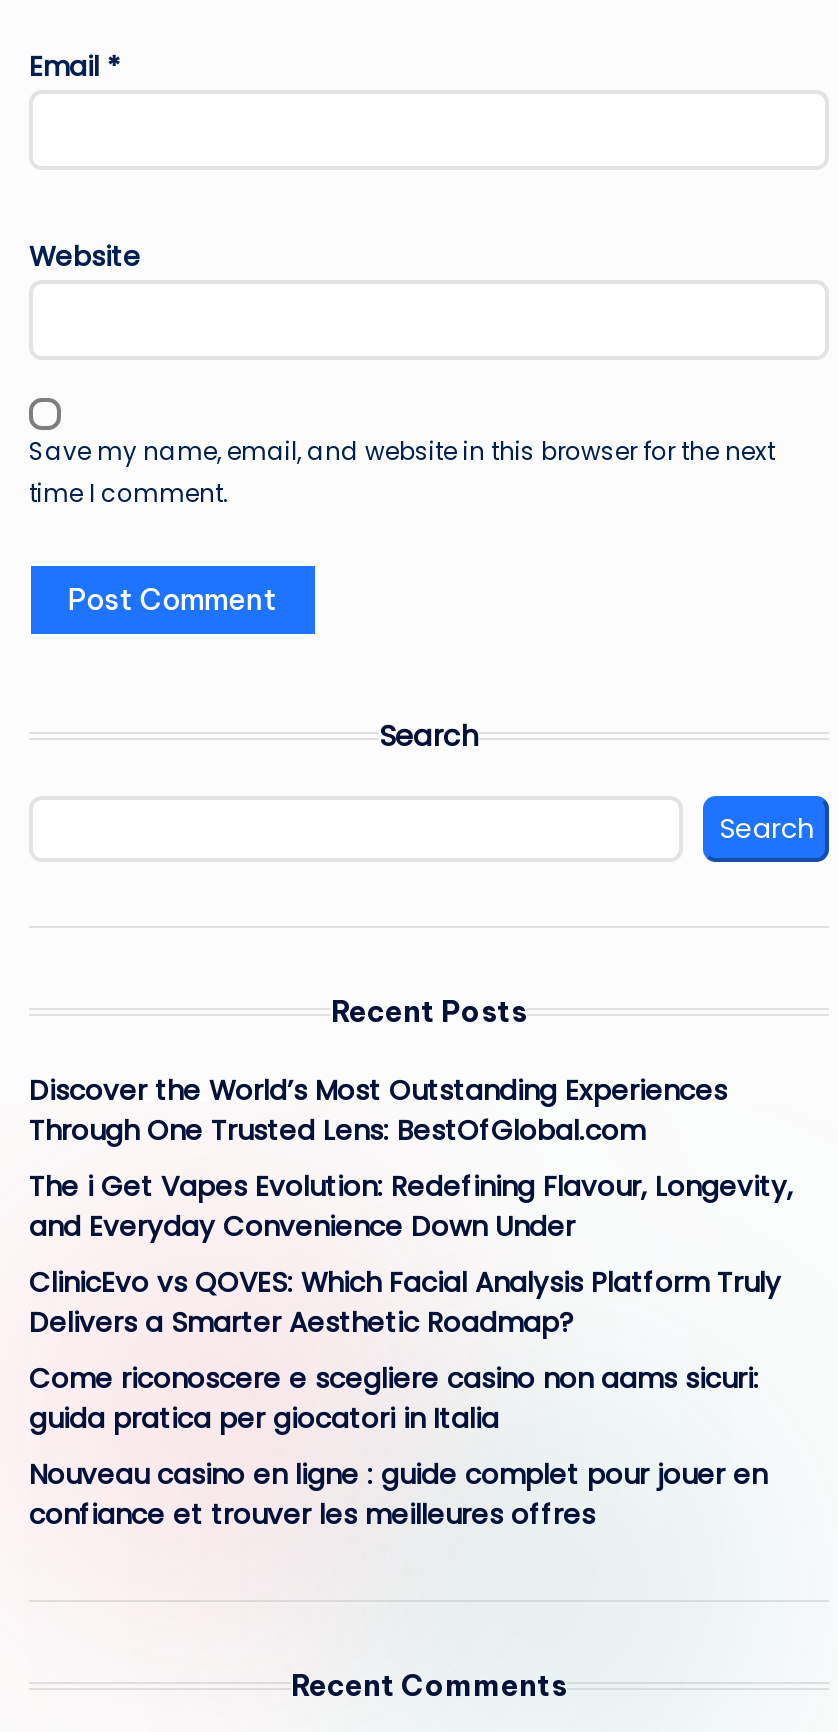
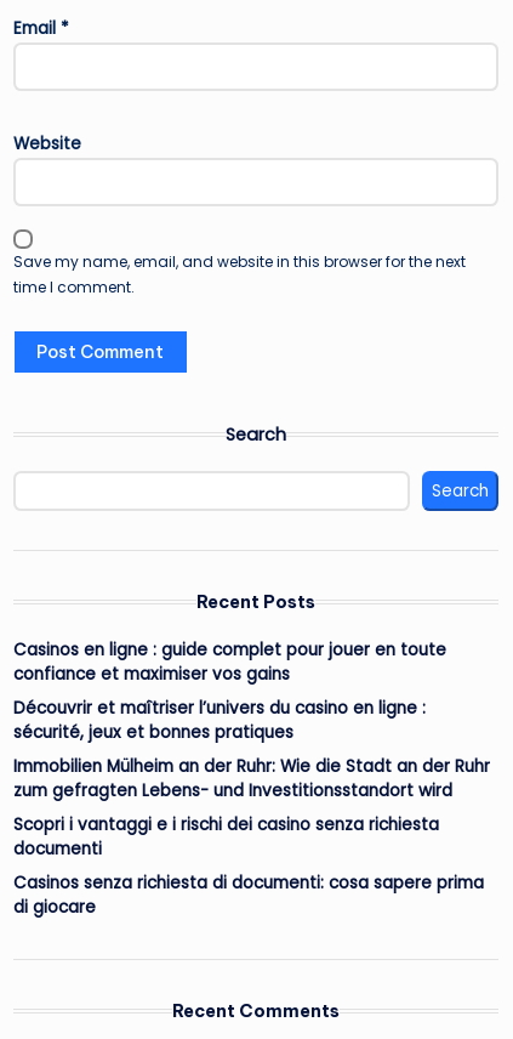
[29,1073,727,1151] Discover the World’s Most Outstanding Experiences | Through One Trusted Lens: BestOfGlobal.com -> [13,639,446,686] Casinos en ligne : guide complet pour jouer en toute | confiance et maximiser vos gains
[29,1169,793,1247] The i Get Vapes Evolution: Redefining Flavour, Longevity, | and Everyday Convenience Down Under -> [13,697,426,744] Découvrir et maîtriser l’univers du casino en ligne : | sécurité, jeux et bonnes pratiques
[29,1265,781,1343] ClinicEvo vs QOVES: Which Facial Analysis Platform Truly | Delivers a Smarter Aesthetic Roadmap? -> [13,755,490,803] Immobilien Mülheim an der Ruhr: Wie die Stadt an der Ruhr | zum gefragten Lebens- und Investitionsstandort wird
[29,1361,759,1439] Come riconoscere e scegliere casino non aams sicuri: | guida pratica per giocatori in Italia -> [13,814,439,861] Scopri i vantaggi e i rischi dei casino senza richiesta | documenti
[29,1457,767,1535] Nouveau casino en ligne : guide complet pour jouer en | confiance et trouver les meilleures offres -> [13,872,484,919] Casinos senza richiesta di documenti: cosa sapere prima | di giocare

